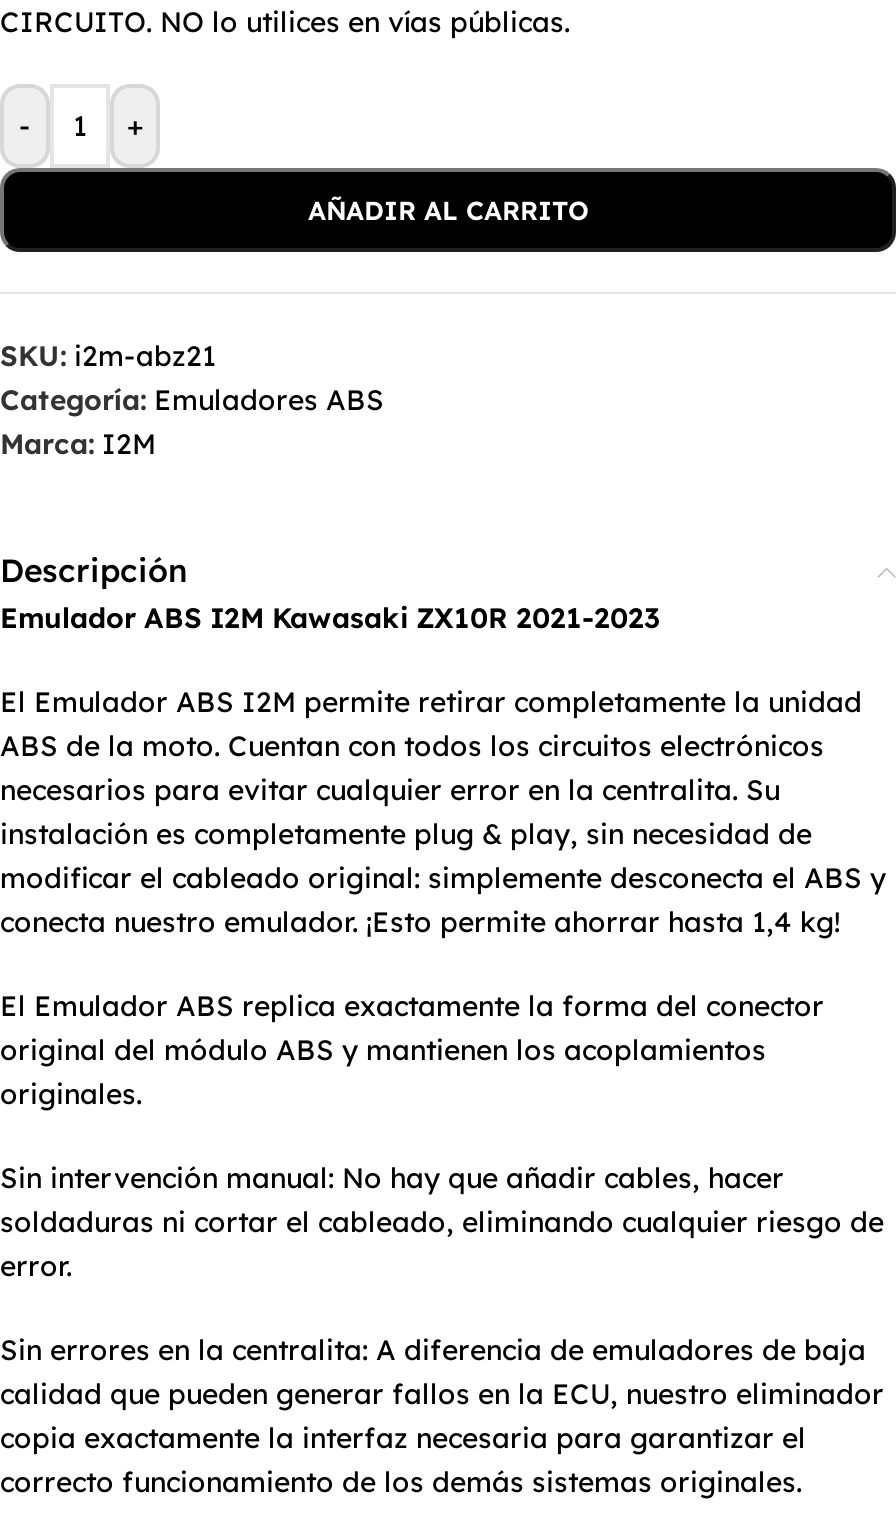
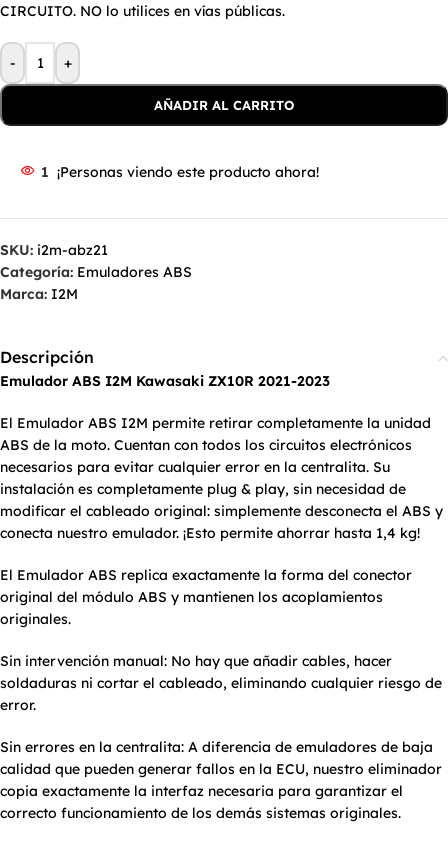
none -> [41,163,319,181] 1 ¡Personas viendo este producto ahora!

